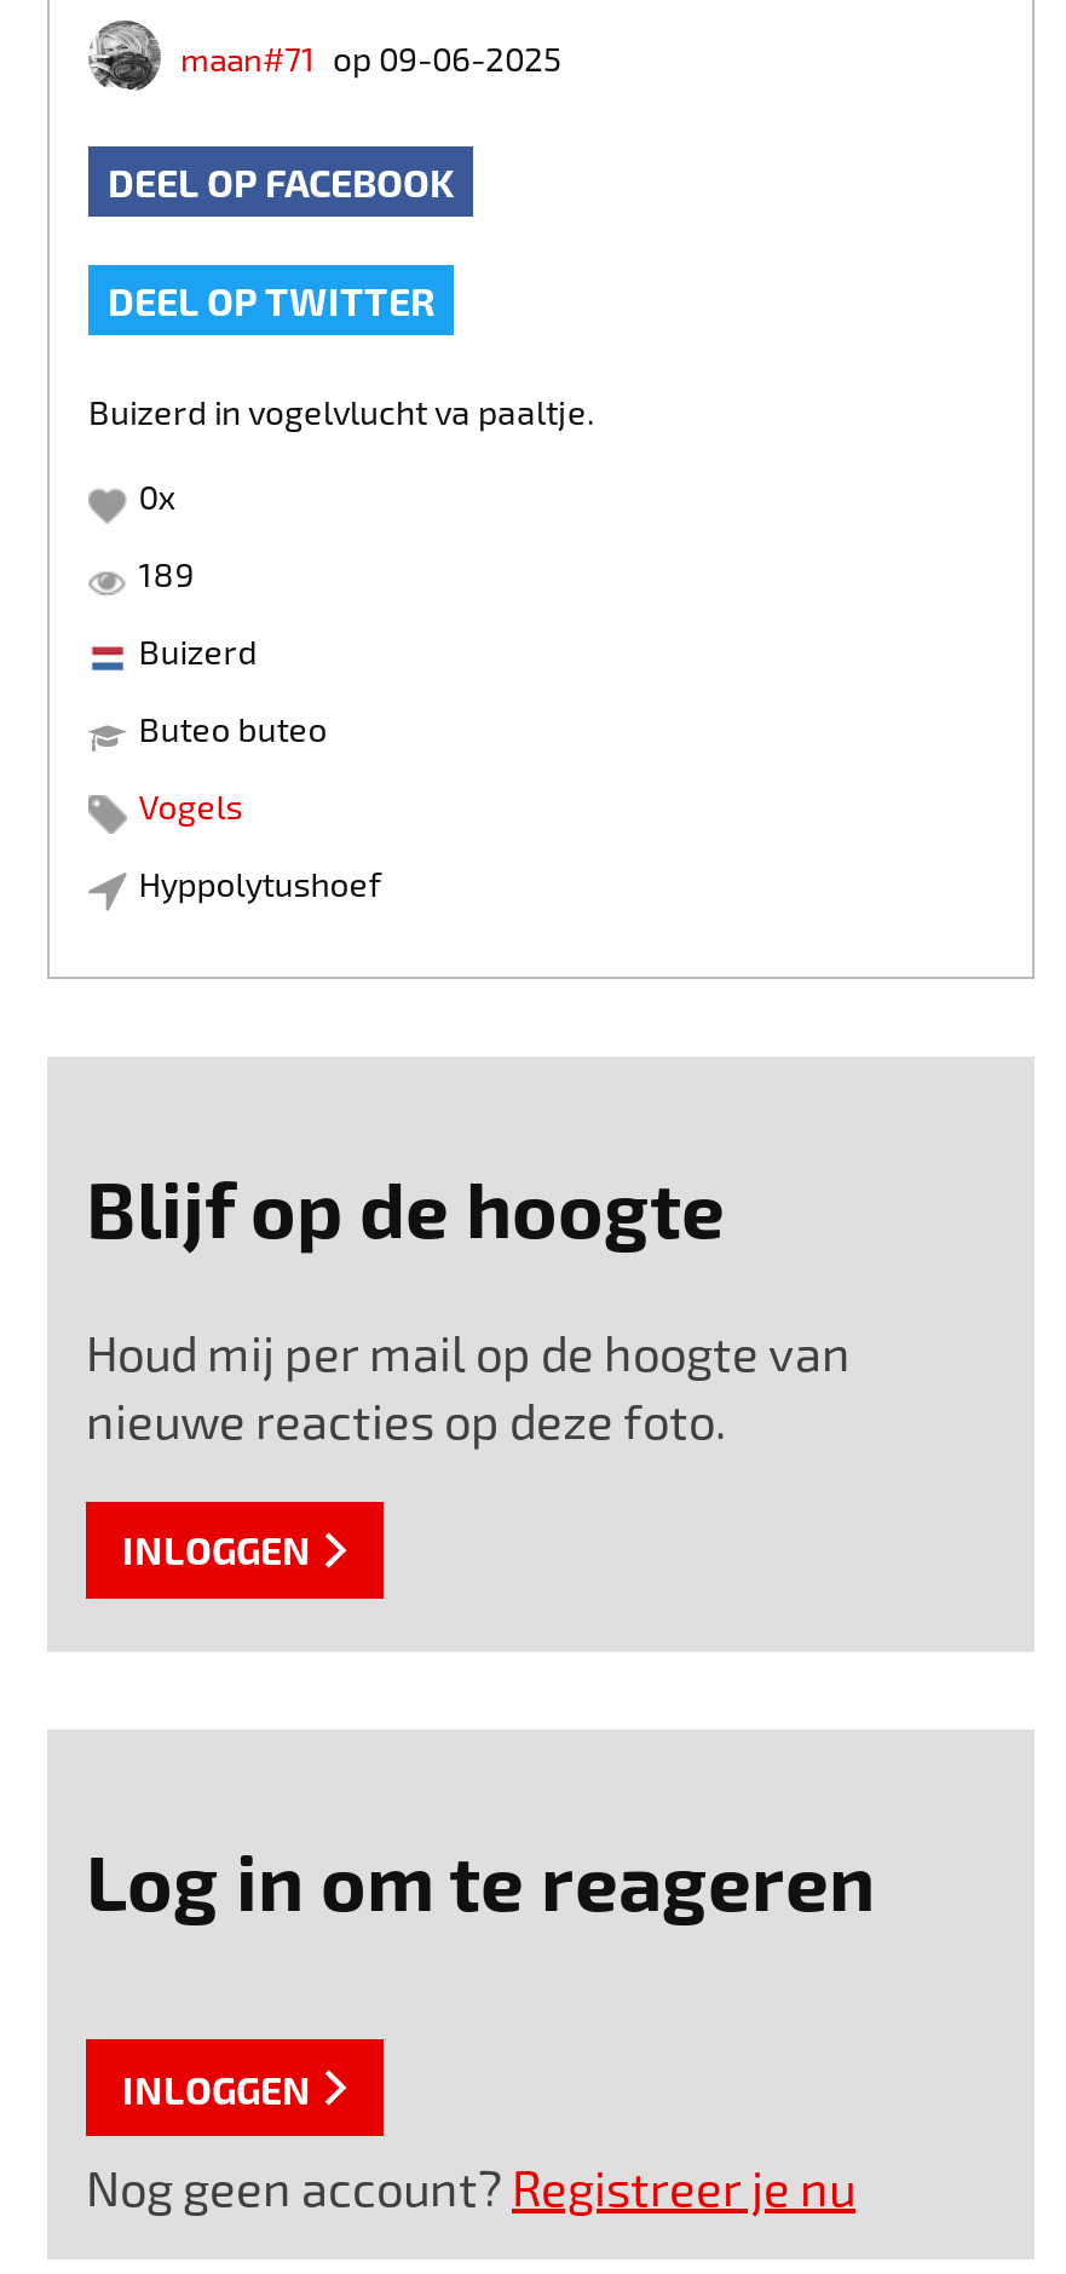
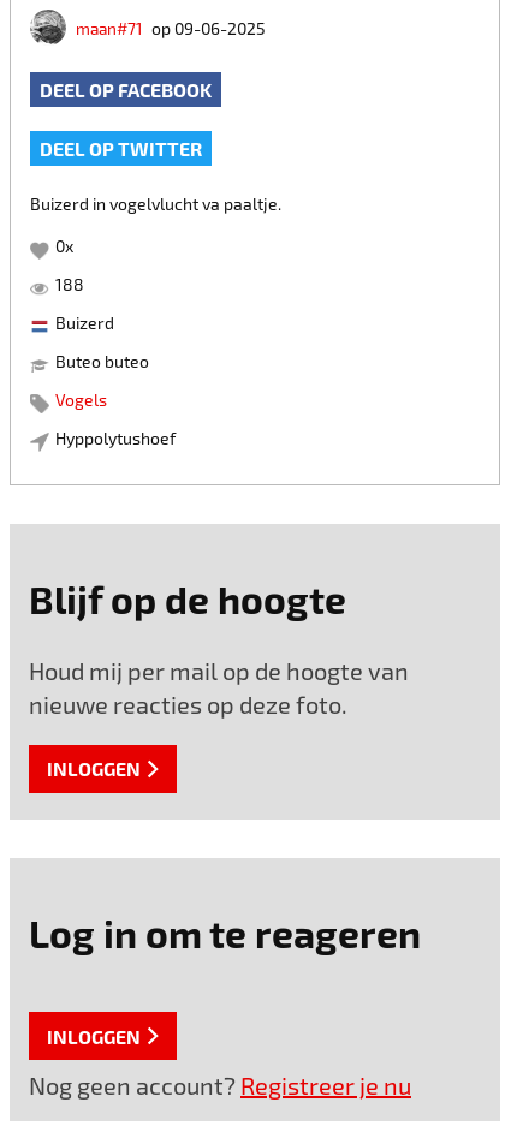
[139,553,194,594] 189 -> [55,274,84,294] 188

